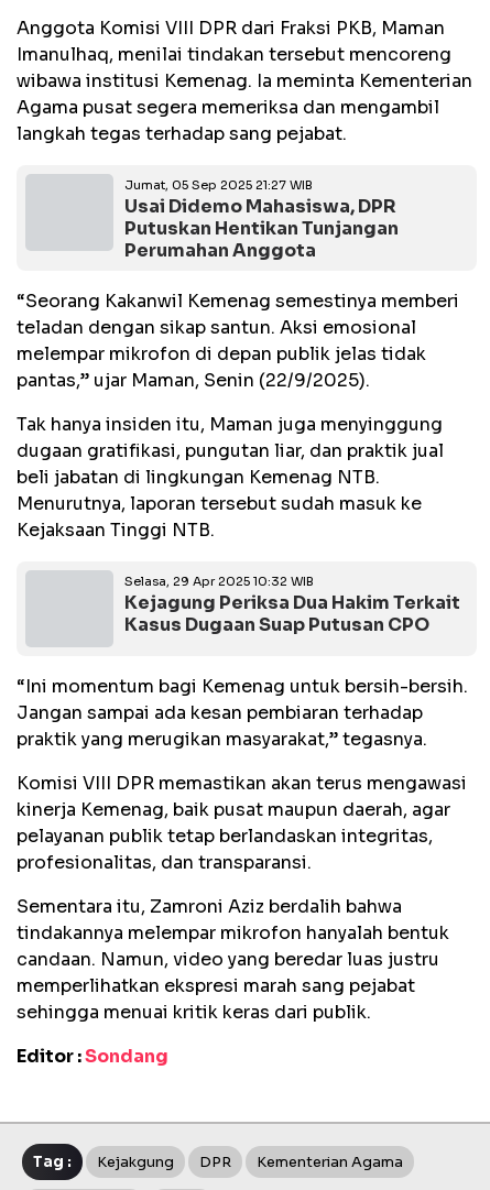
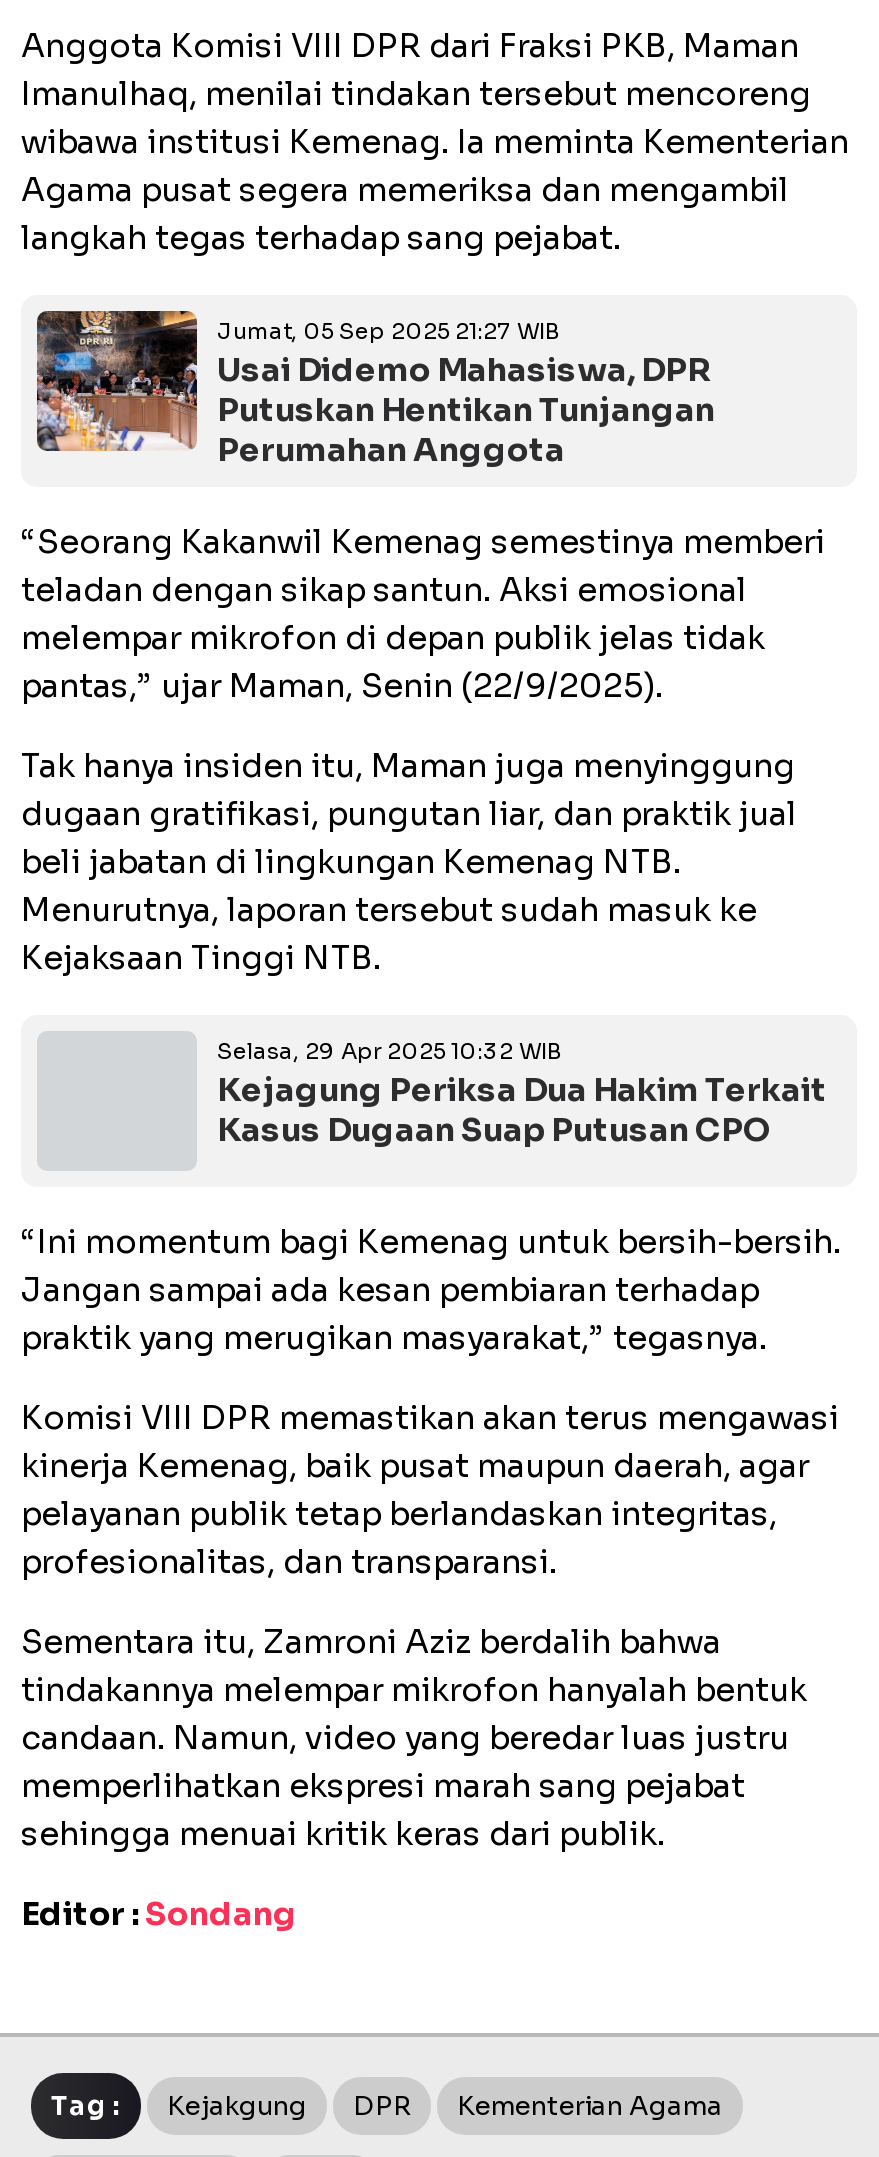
none -> [35,309,199,453] [image]

